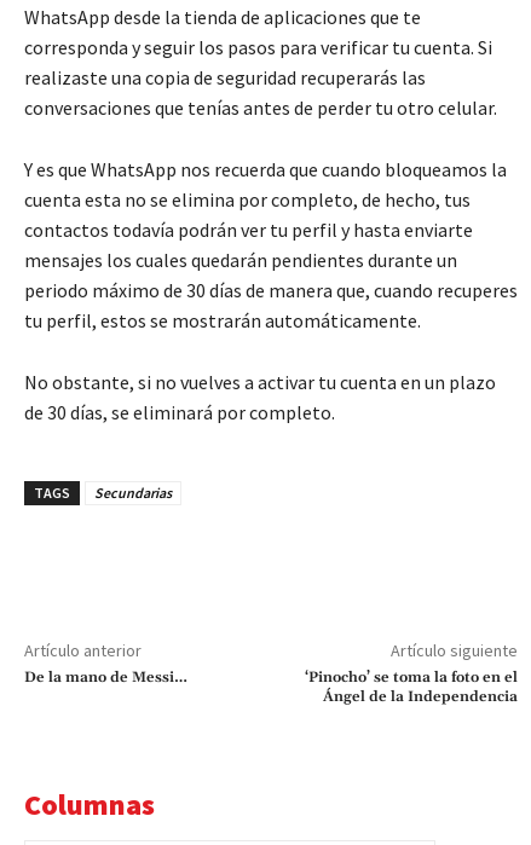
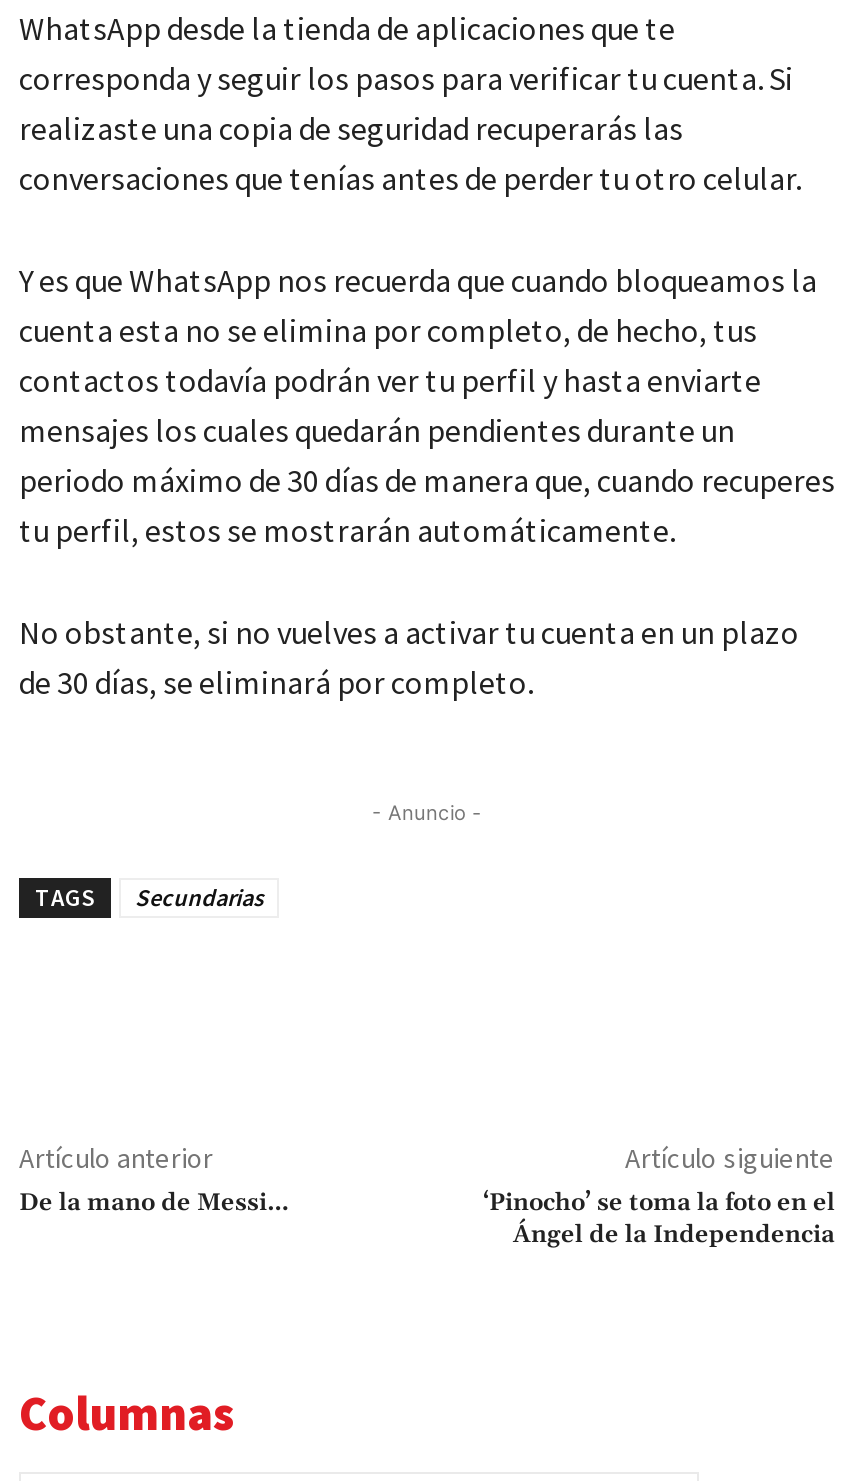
none -> [372,800,482,824] - Anuncio -

